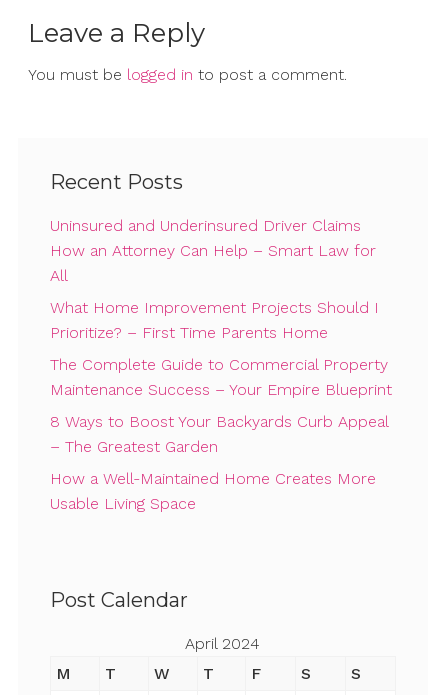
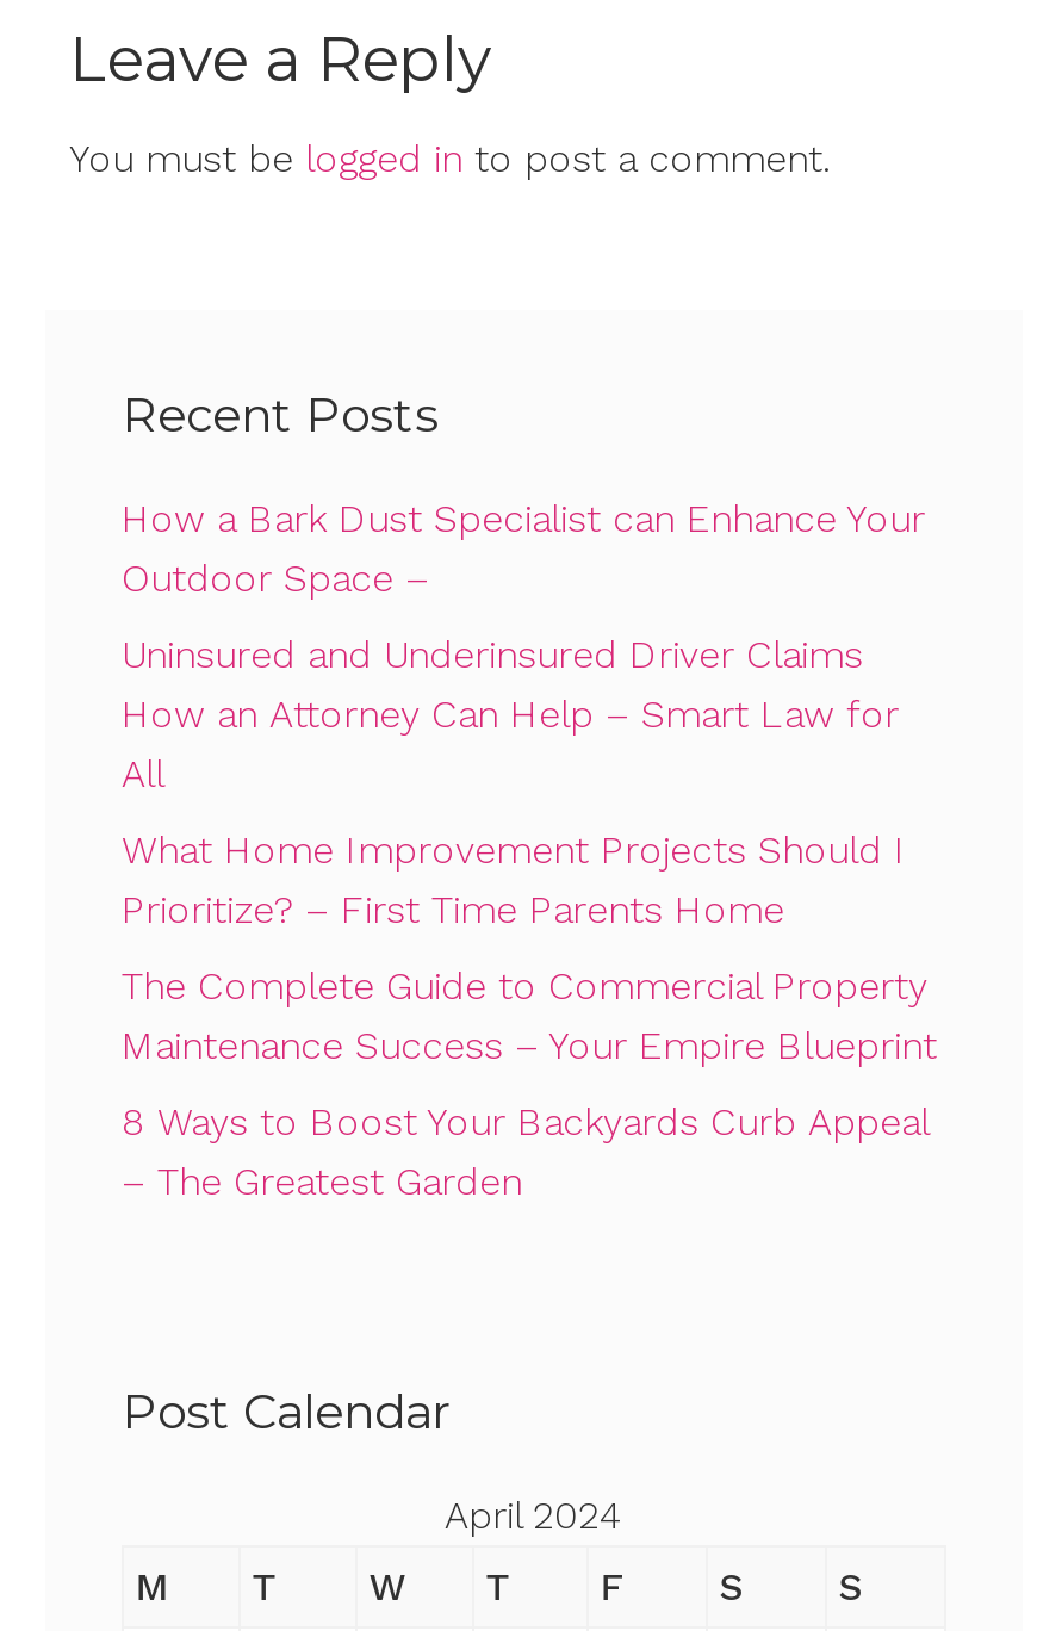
none -> [122,496,925,601] How a Bark Dust Specialist can Enhance Your | Outdoor Space –
moved [50,216,392,456] -> [122,632,937,1204]: Uninsured and Underinsured Driver Claims | How an Attorney Can Help – Smart Law for | All | ... | 8 Ways to Boost Your Backyards Curb Appeal | – The Greatest Garden
[50,469,376,513] How a Well-Maintained Home Creates More | Usable Living Space -> none

